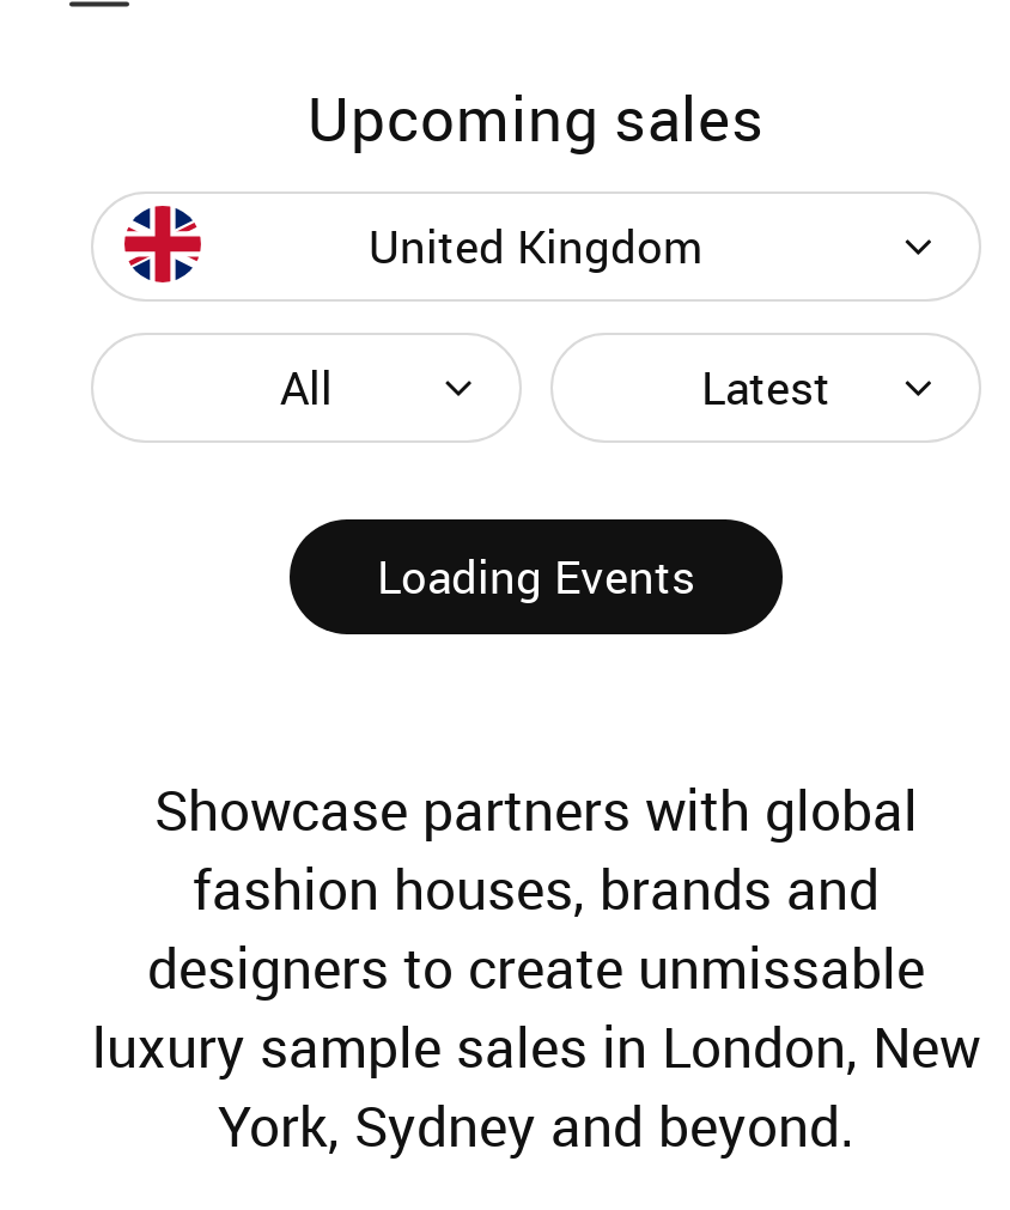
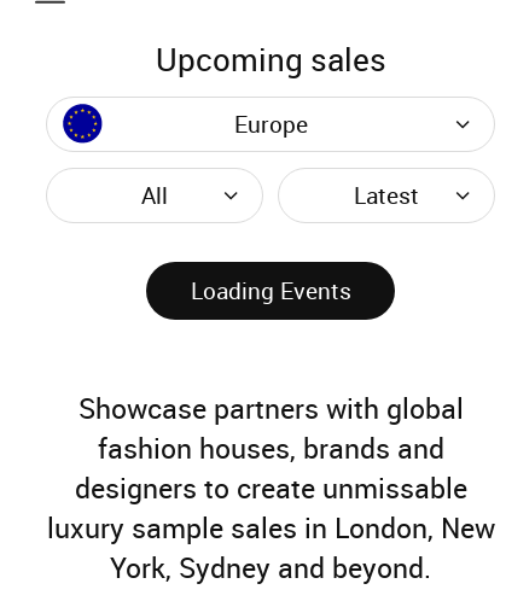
[122,203,203,285] [image] -> [62,103,104,145] [image]
[369,215,704,277] United Kingdom -> [234,108,307,140] Europe

